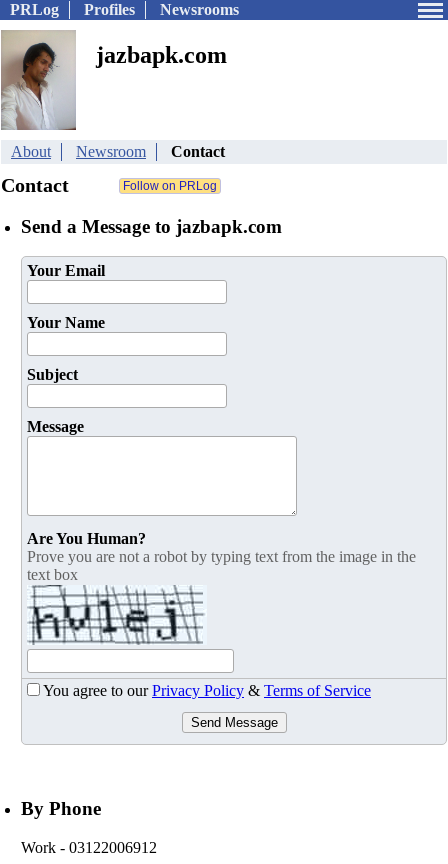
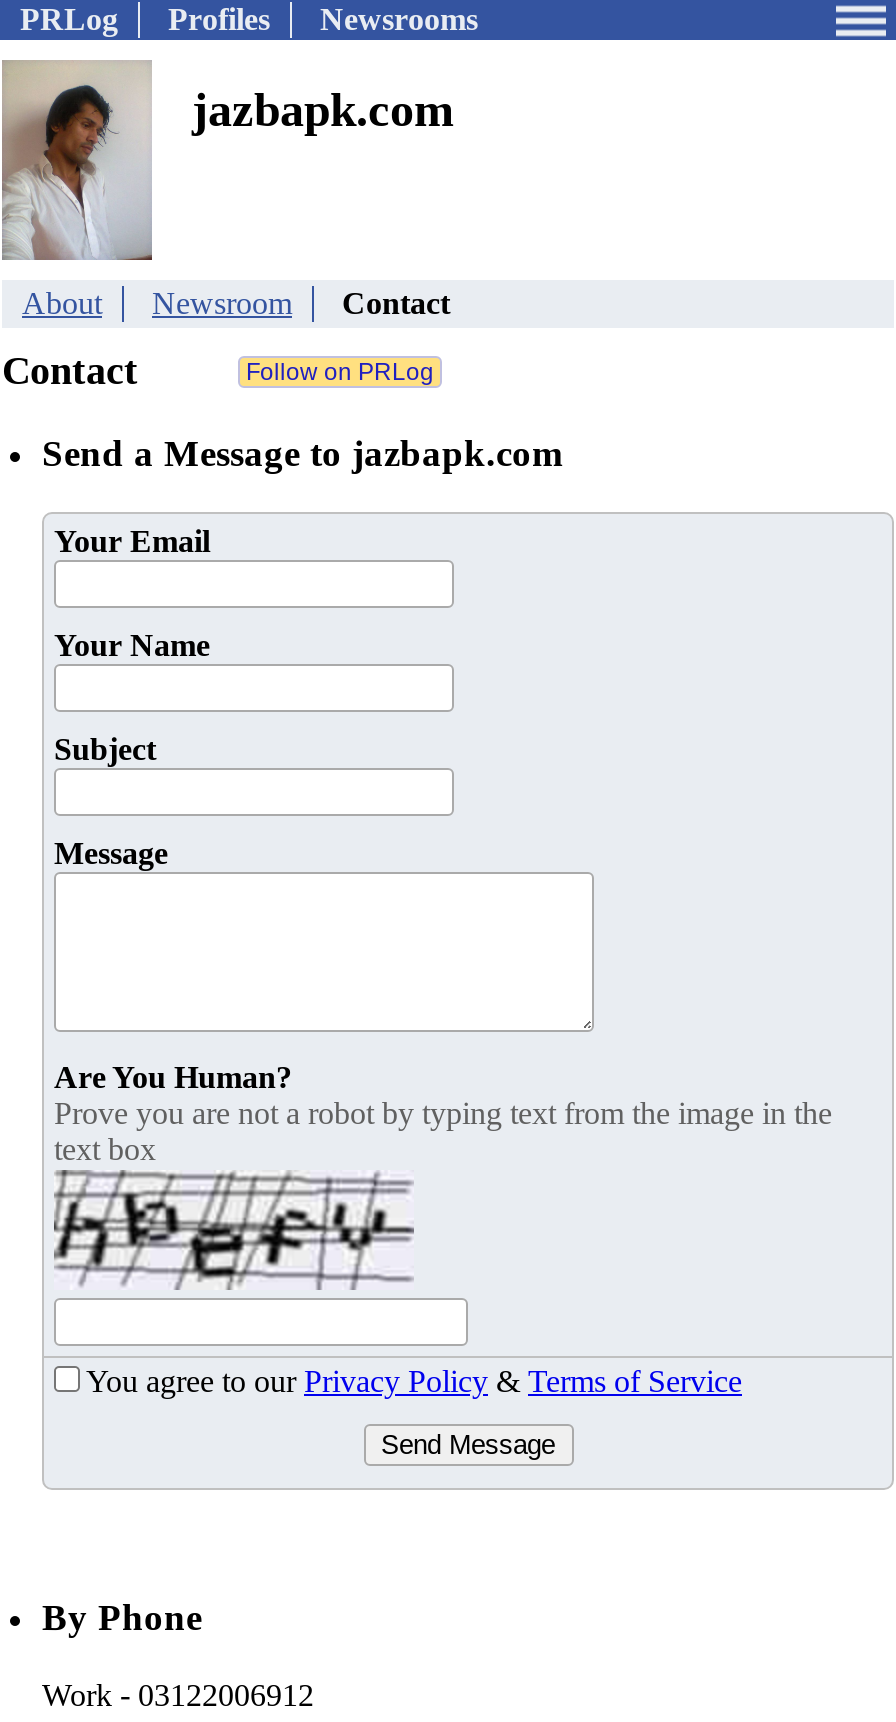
[27,585,207,645] [image] -> [52,1170,416,1290] [image]

